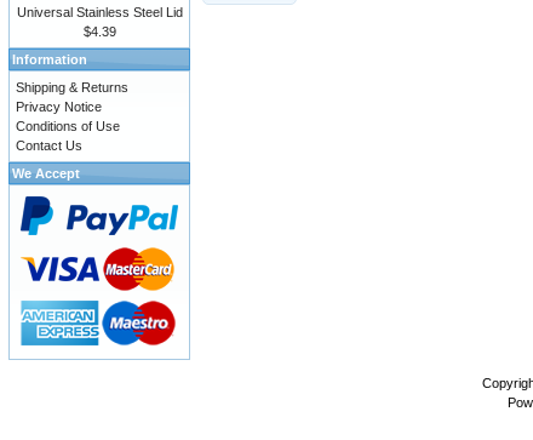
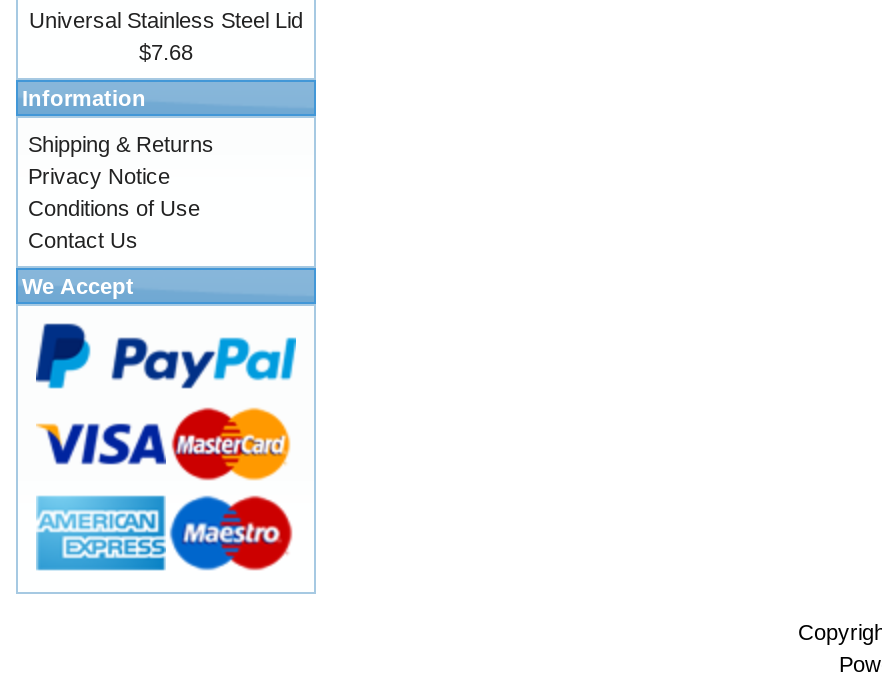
[83,24,116,39] $4.39 -> [139,40,193,64] $7.68

